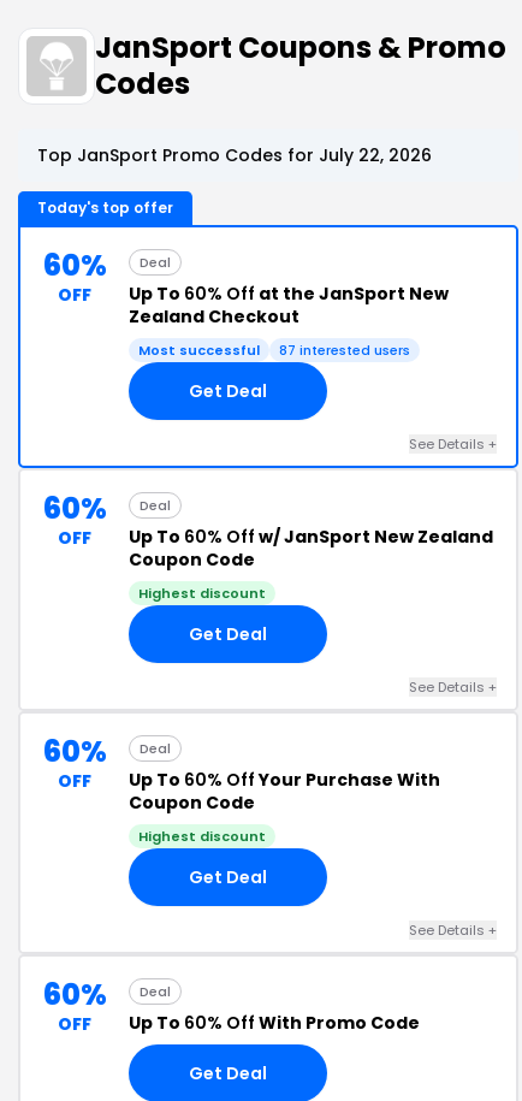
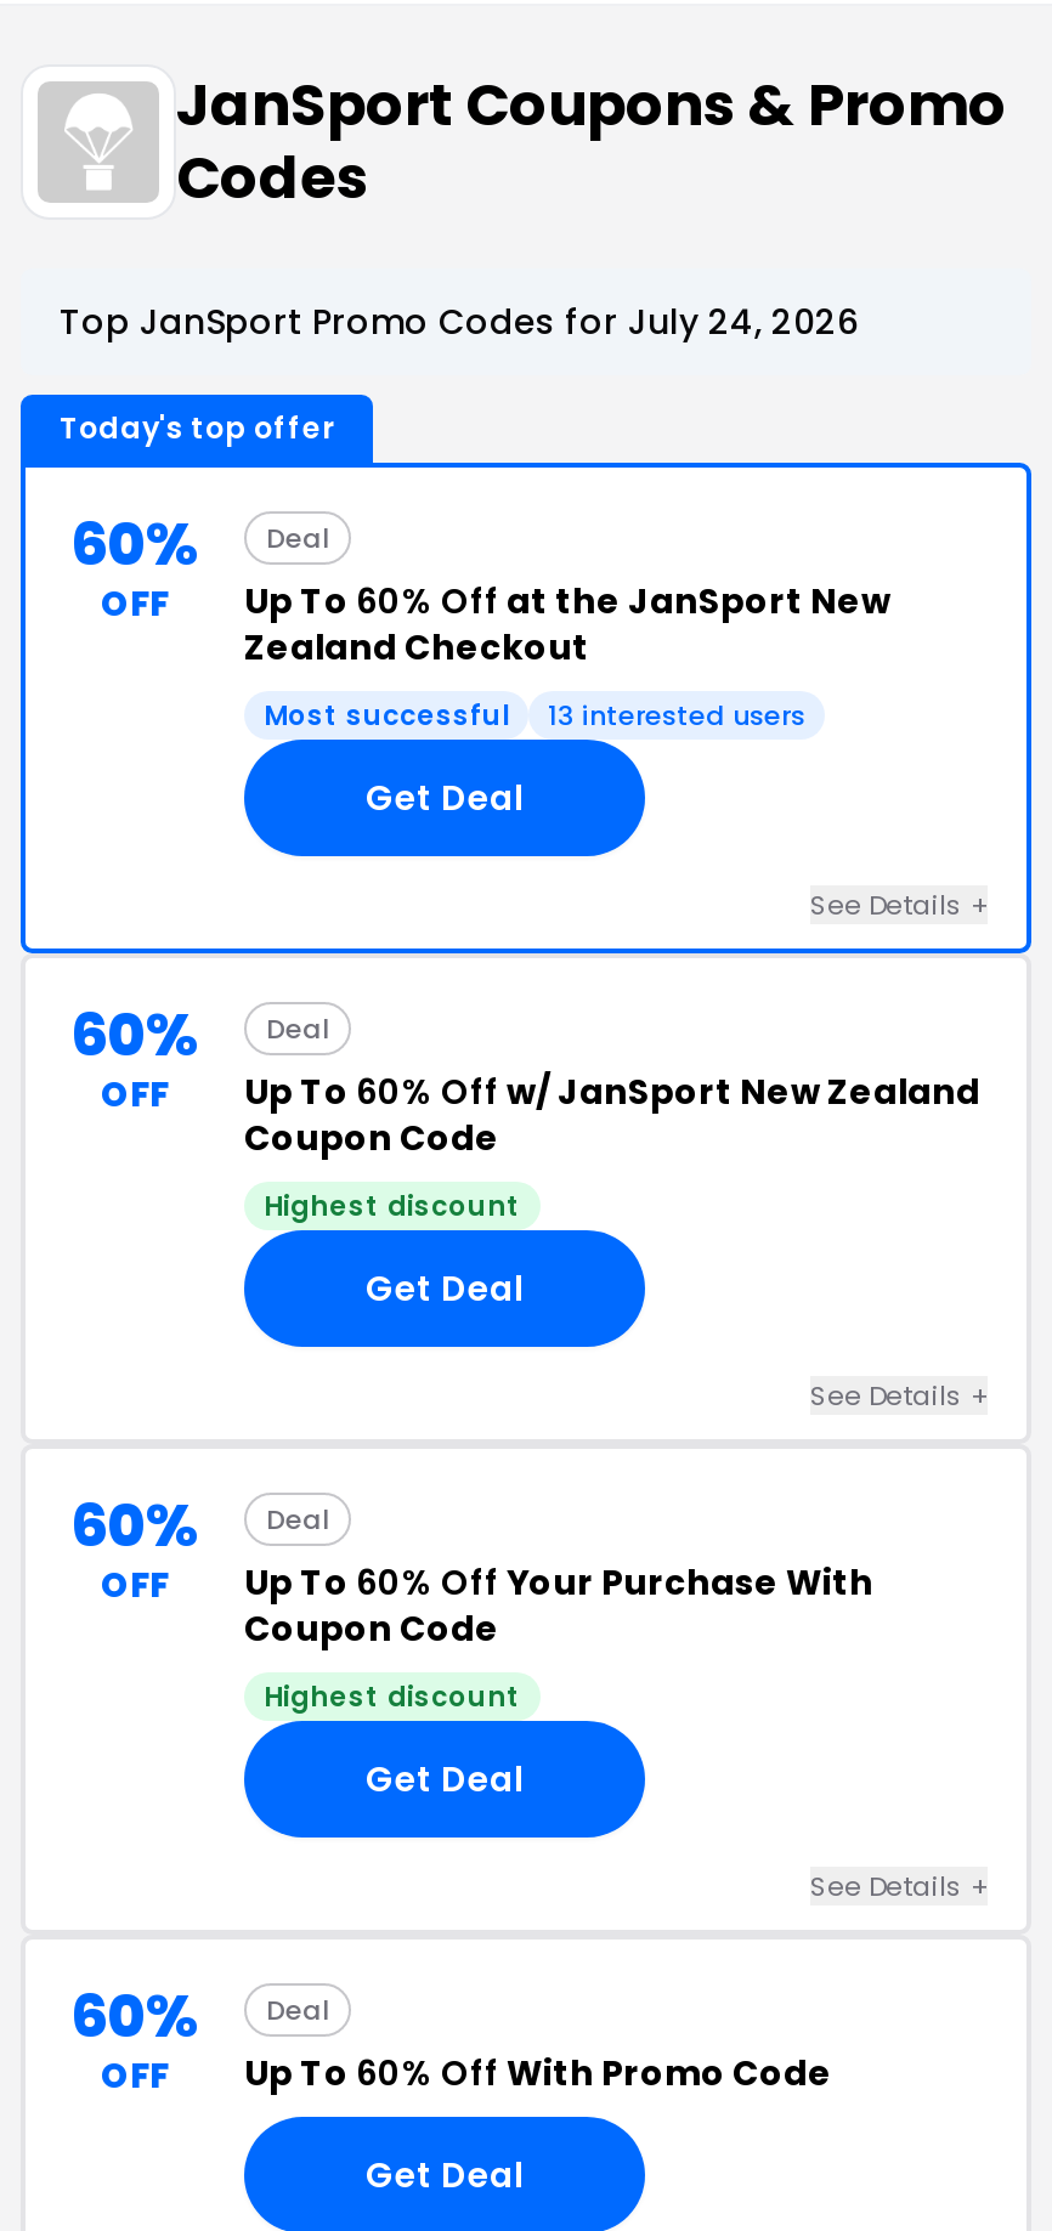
[37,143,432,167] Top JanSport Promo Codes for July 22, 2026 -> [60,298,859,346] Top JanSport Promo Codes for July 24, 2026
[279,341,410,360] 87 interested users -> [548,696,805,735] 13 interested users

